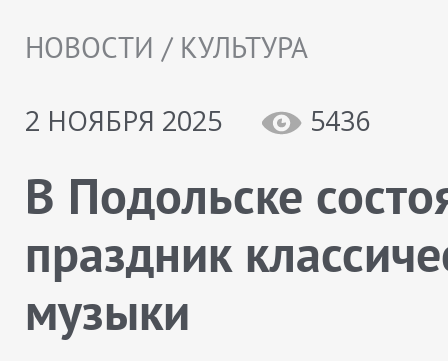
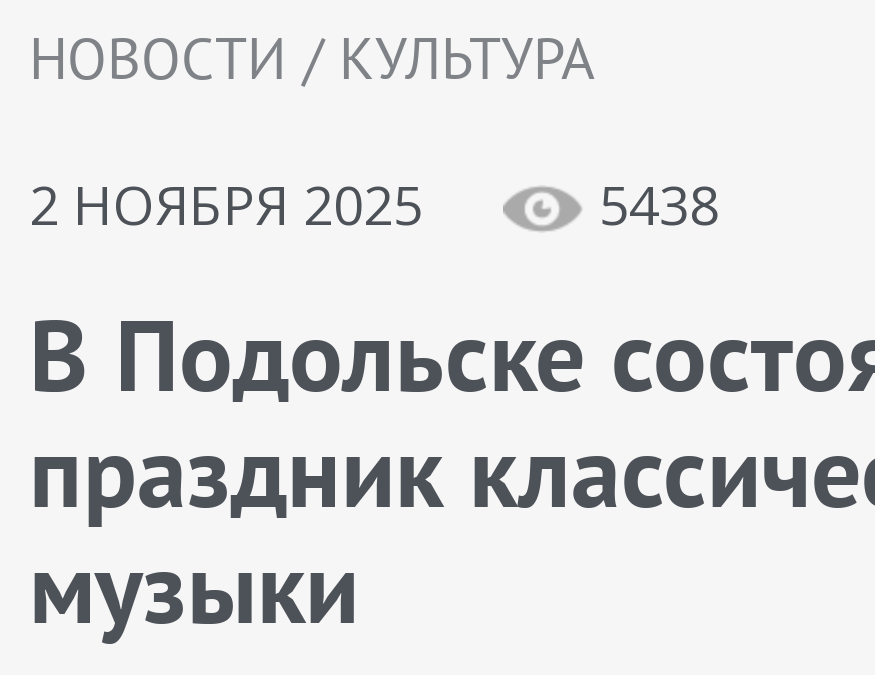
[25,102,370,139] 2 НОЯБРЯ 2025 5436 -> [29,168,719,242] 2 НОЯБРЯ 2025 5438

